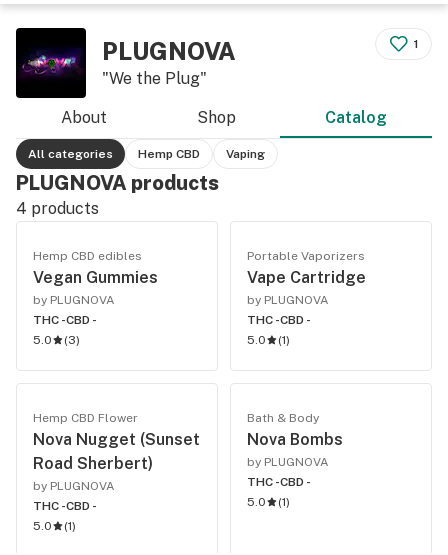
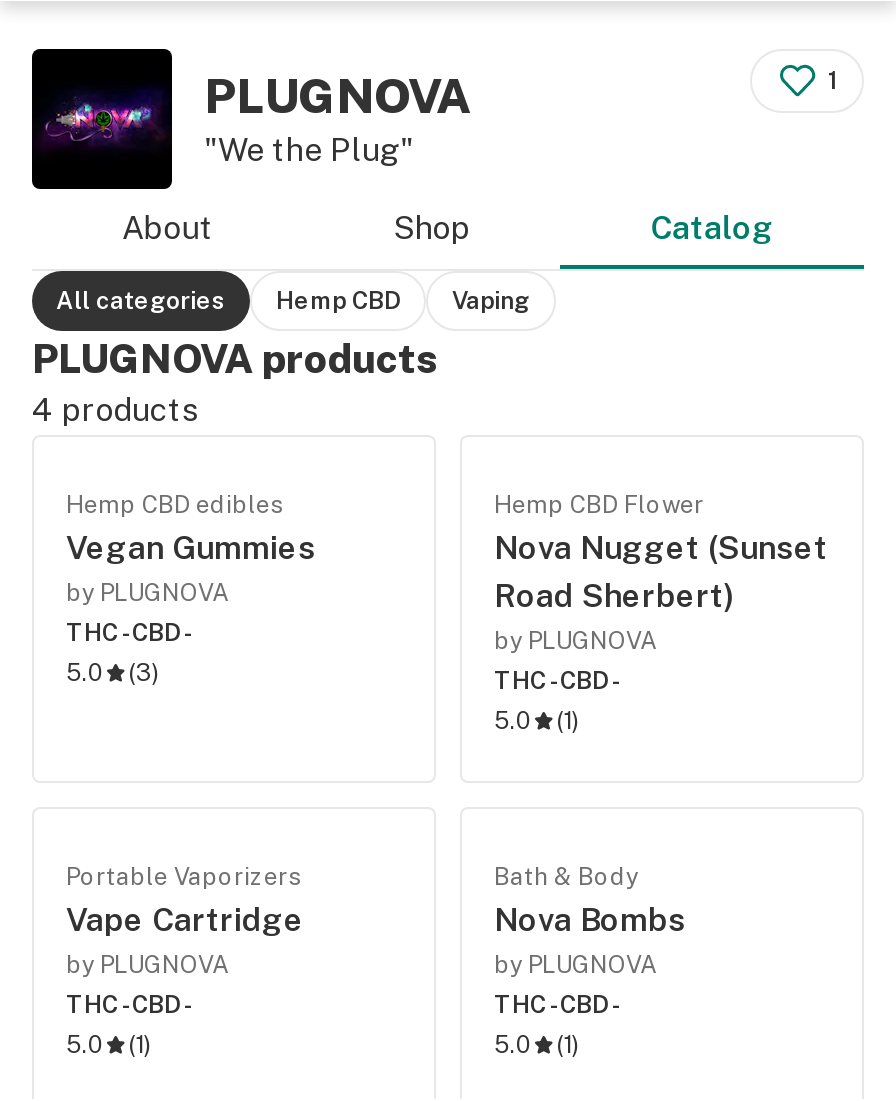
moved [247,249,366,287] -> [66,863,304,939]: Portable Vaporizers | Vape Cartridge
moved [247,293,329,347] -> [494,627,658,735]: by PLUGNOVA | THC -CBD - | 5.0 | (1)
moved [33,411,200,473] -> [494,491,828,615]: Hemp CBD Flower | Nova Nugget (Sunset | Road Sherbert)
moved [247,411,343,449] -> [494,863,686,939]: Bath & Body | Nova Bombs
moved [247,455,329,509] -> [494,951,658,1059]: by PLUGNOVA | THC -CBD - | 5.0 | (1)

